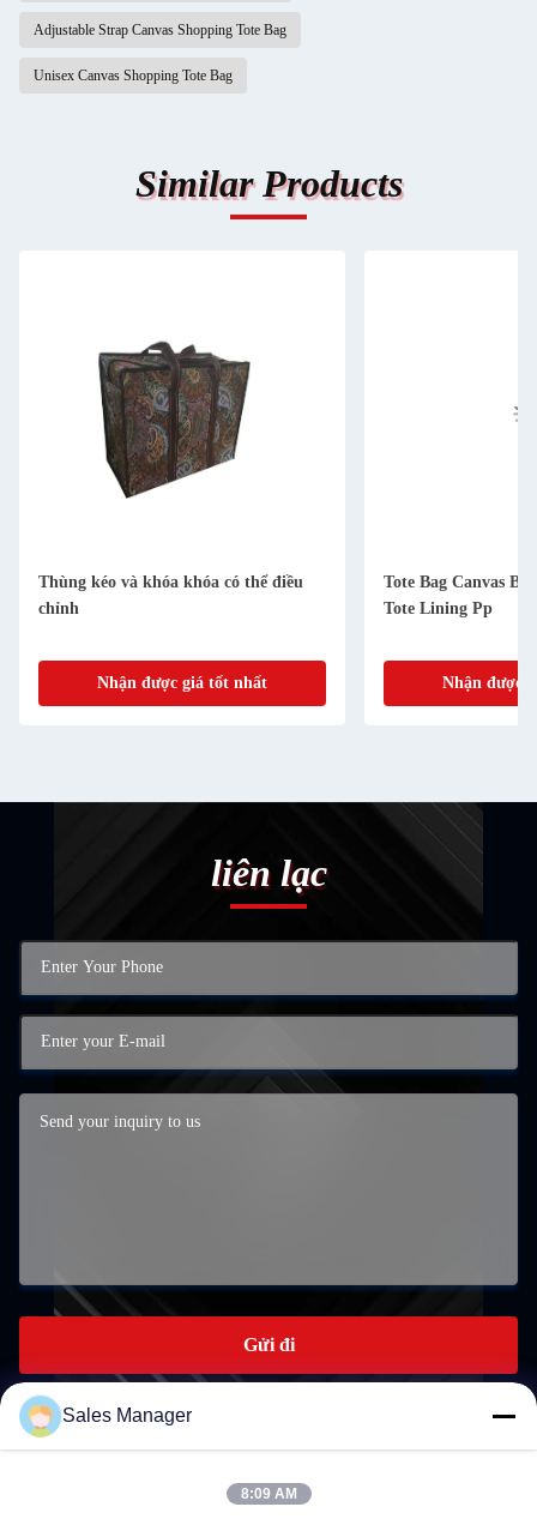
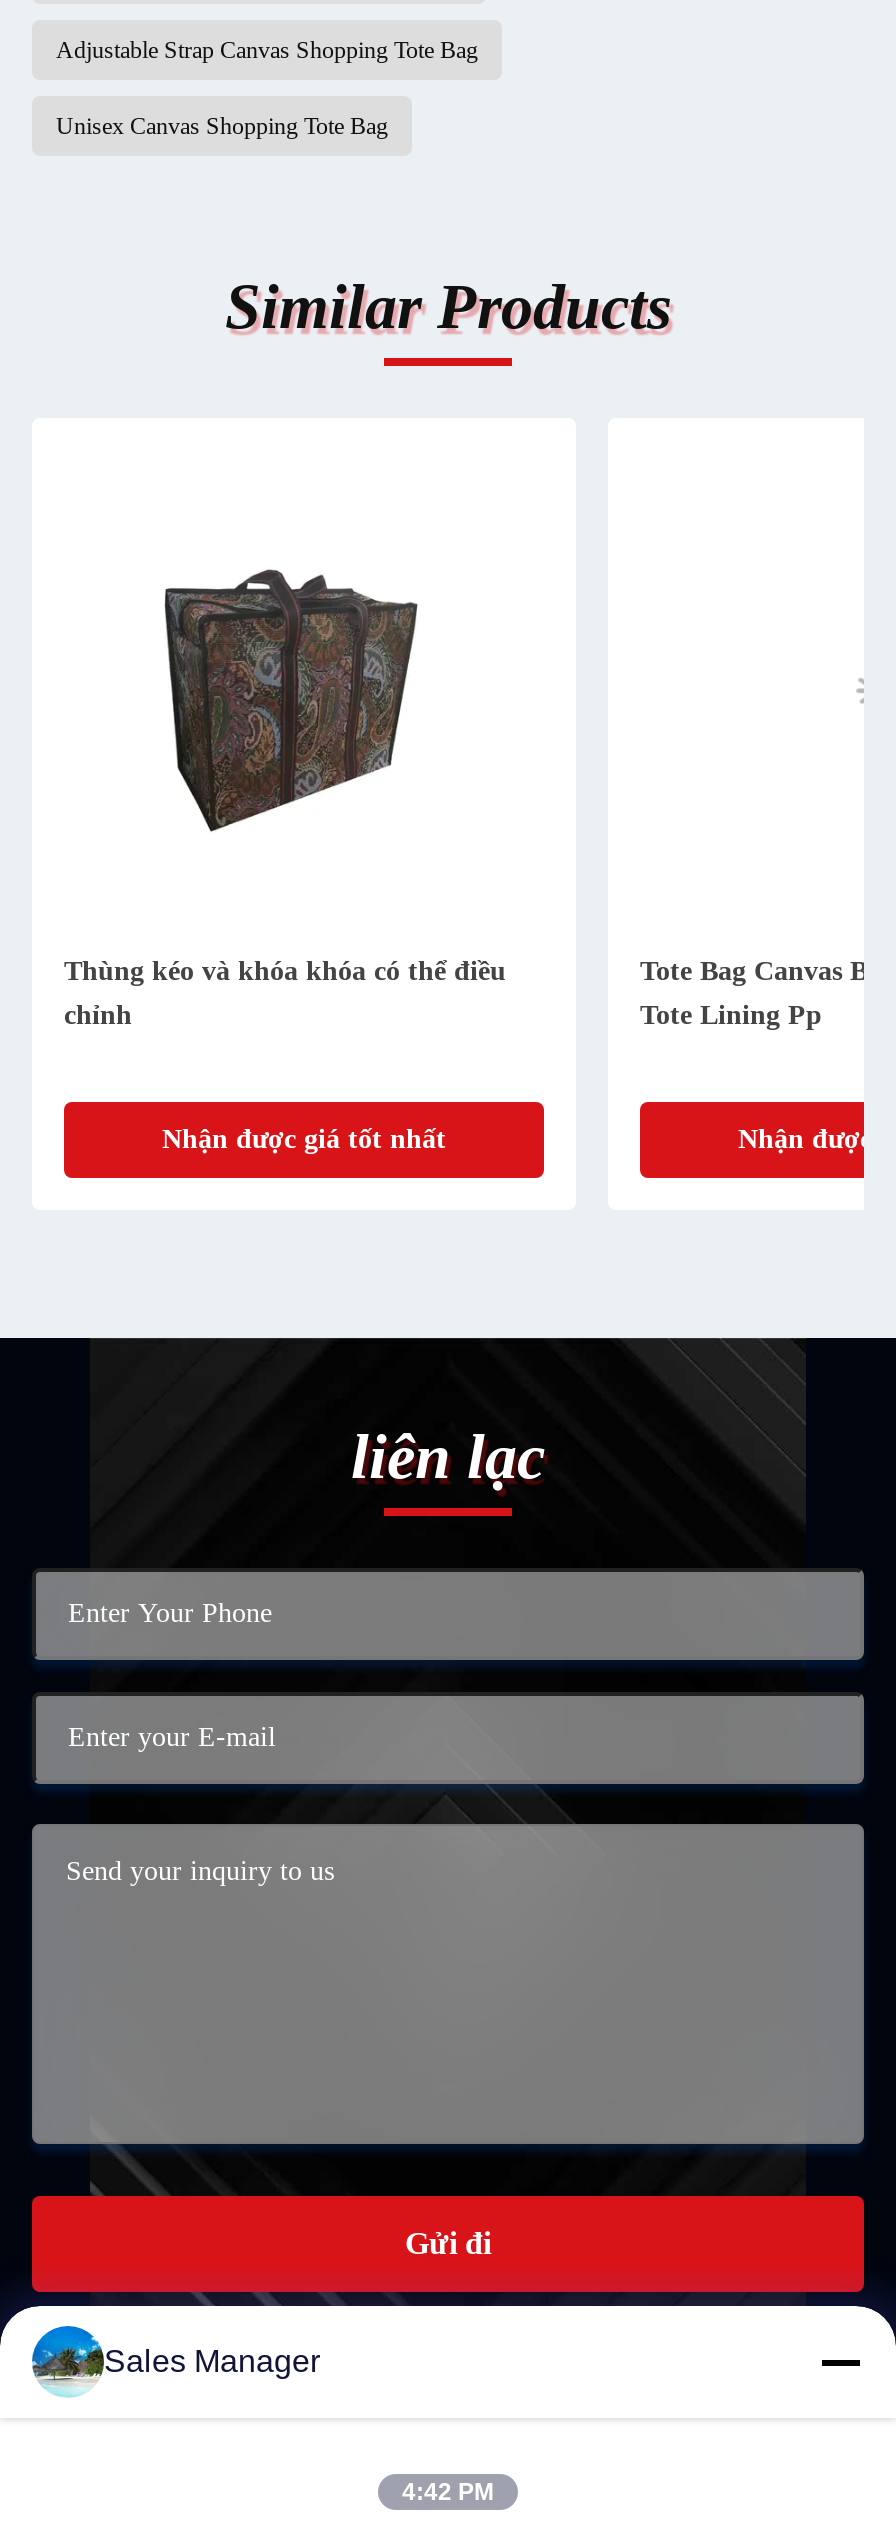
[20,1394,59,1437] [image] -> [32,2324,98,2398] [image]
[240,1485,297,1502] 8:09 AM -> [402,2478,494,2506] 4:42 PM

